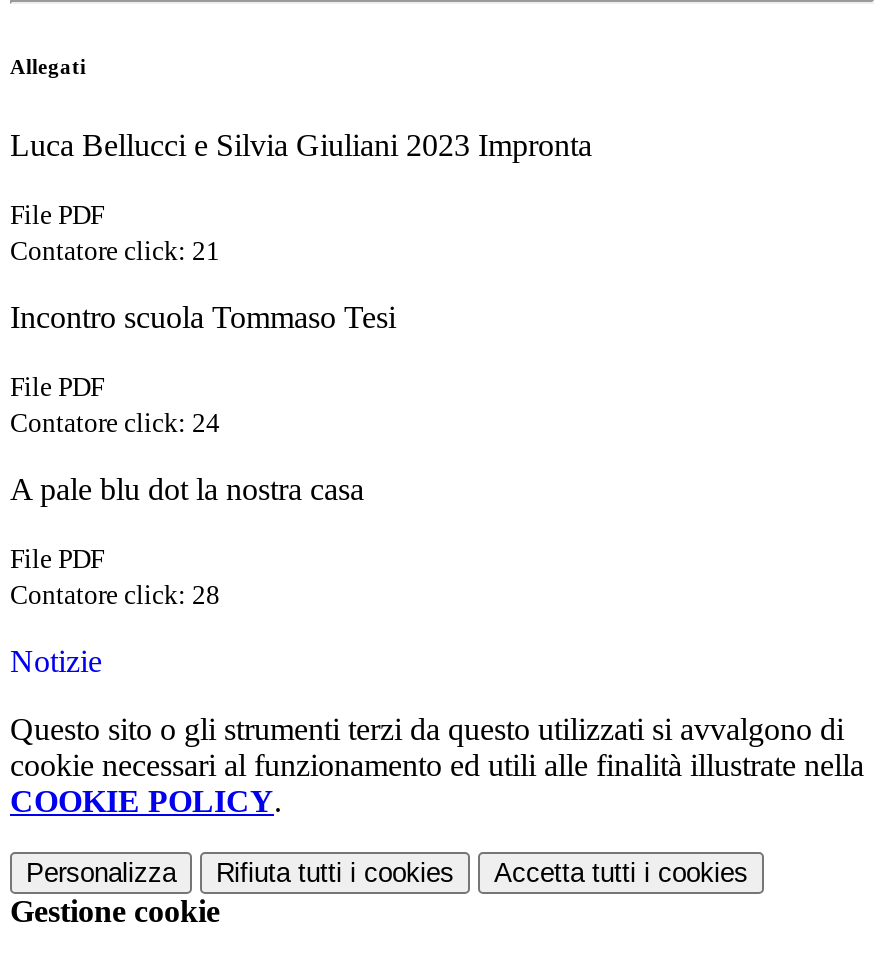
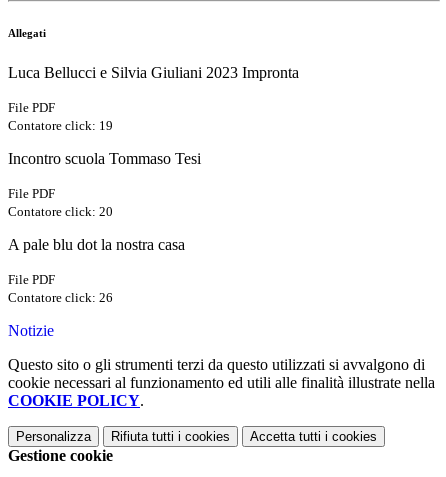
[10,236,220,266] Contatore click: 21 -> [8,118,113,133] Contatore click: 19
[10,408,220,438] Contatore click: 24 -> [8,204,113,219] Contatore click: 20
[10,580,220,610] Contatore click: 28 -> [8,290,113,305] Contatore click: 26

